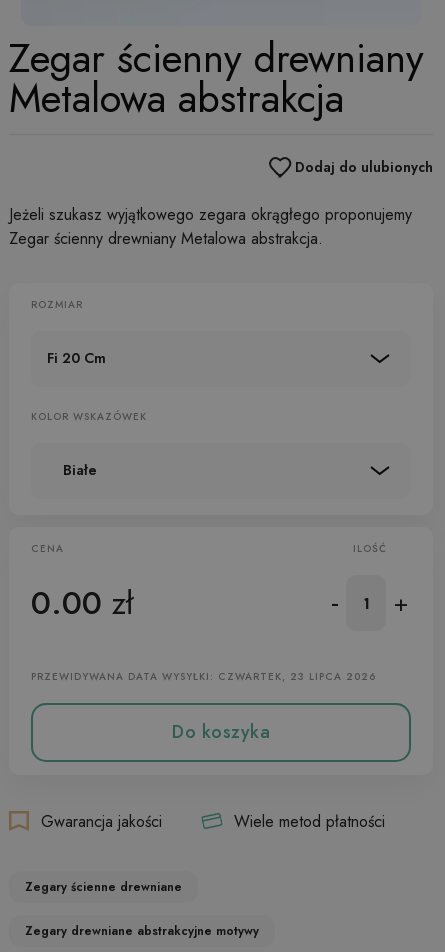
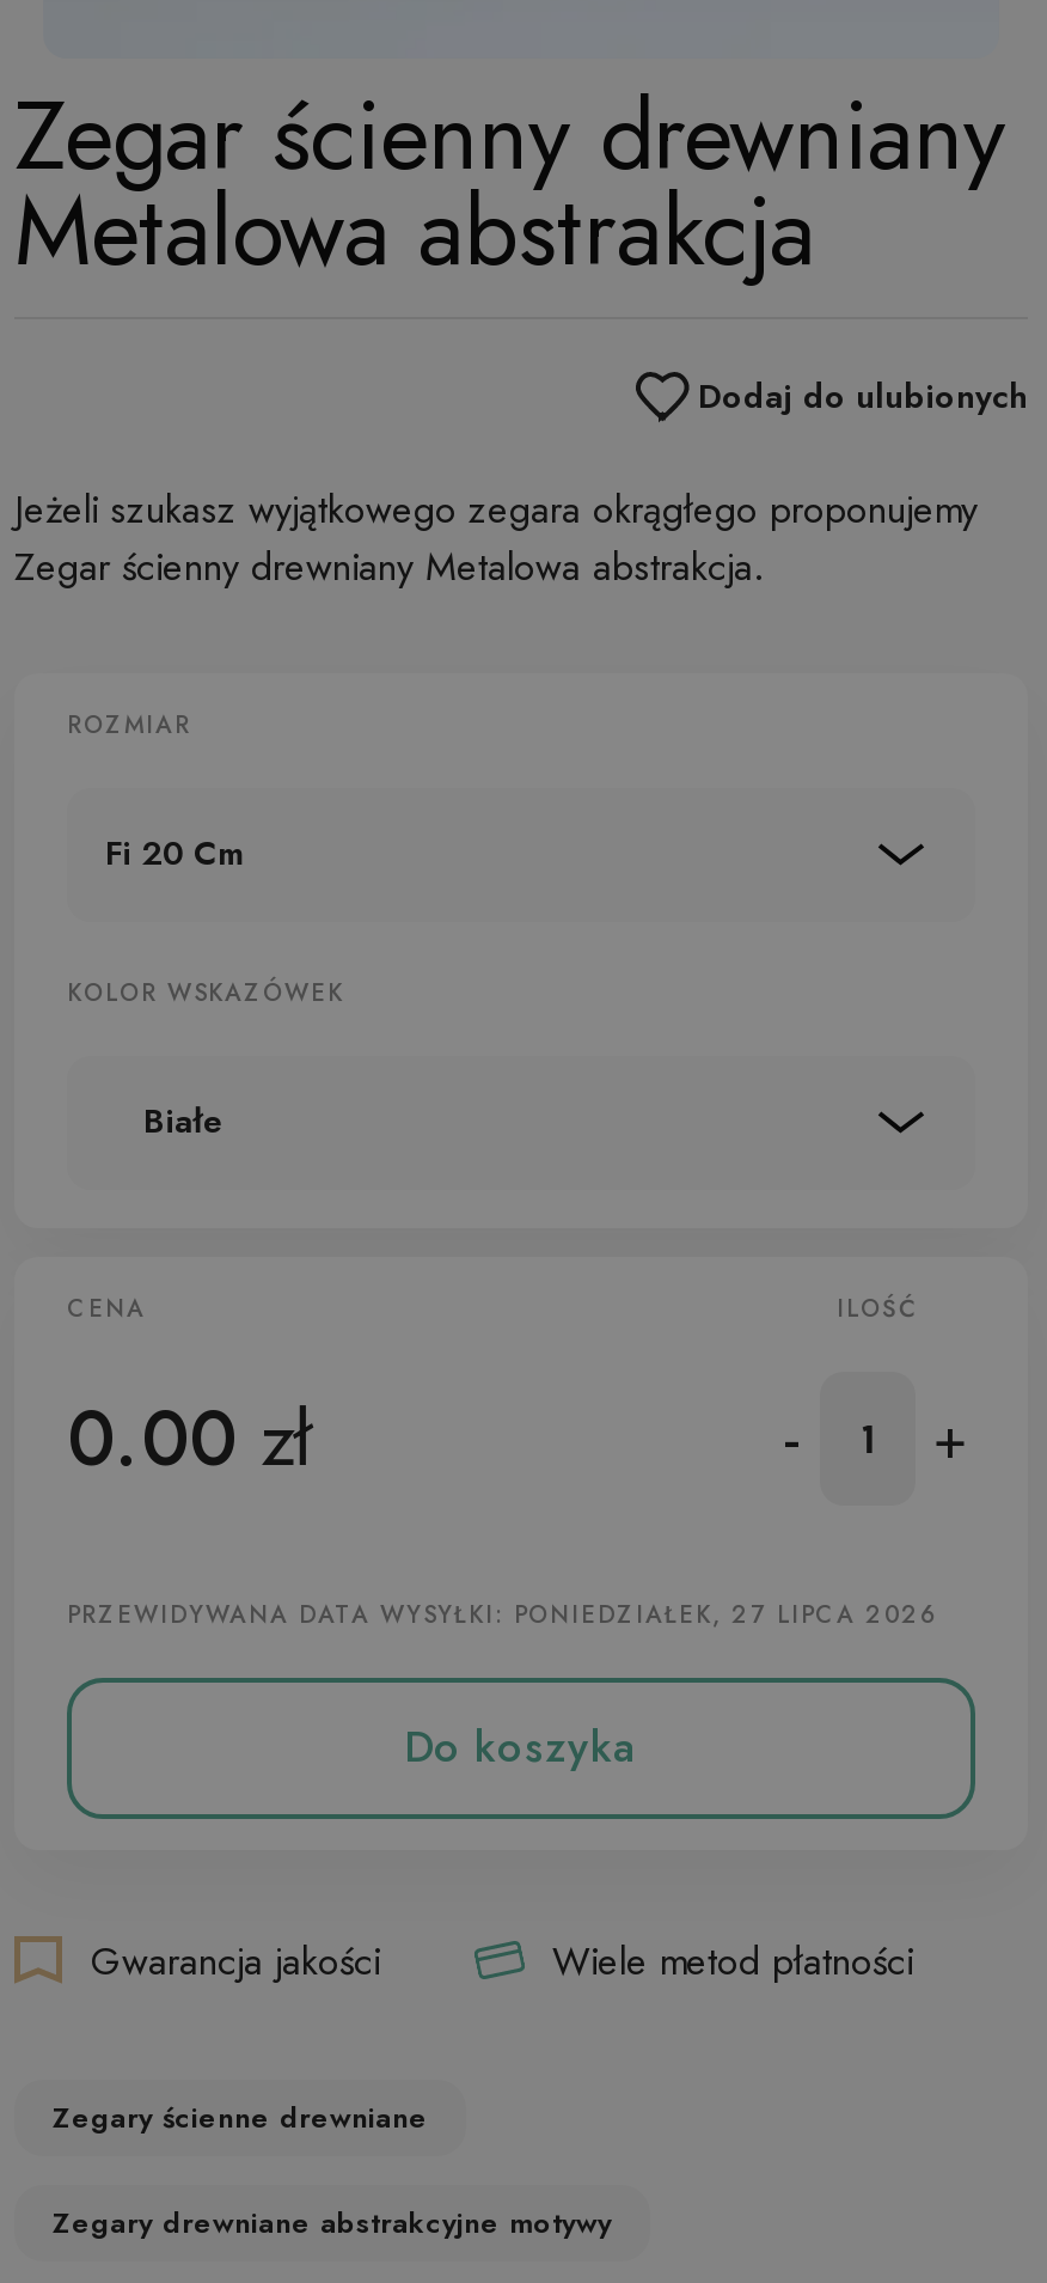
[31,669,376,684] PRZEWIDYWANA DATA WYSYŁKI: CZWARTEK, 23 LIPCA 2026 -> [67,1597,937,1632] PRZEWIDYWANA DATA WYSYŁKI: PONIEDZIAŁEK, 27 LIPCA 2026

